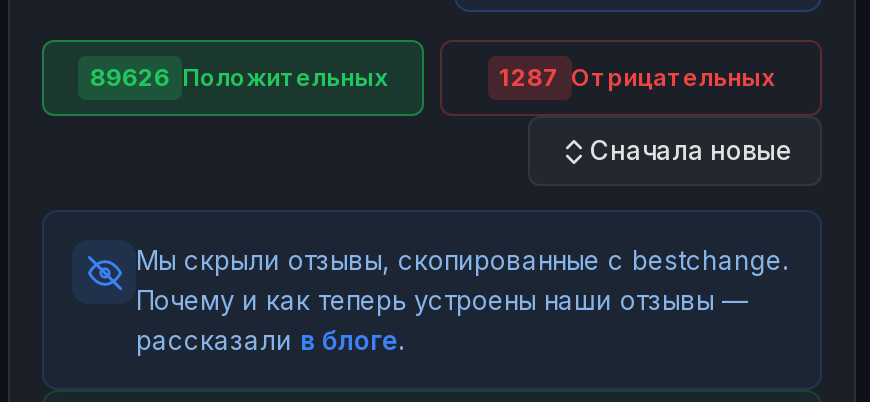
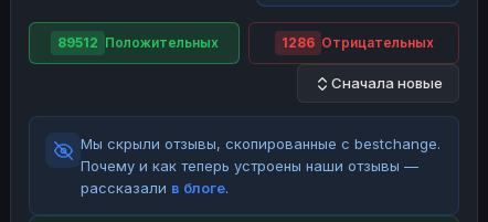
[90,62,388,92] 89626 Положительных -> [57,34,218,51] 89512 Положительных
[499,62,775,92] 1287 Отрицательных -> [281,34,433,51] 1286 Отрицательных

